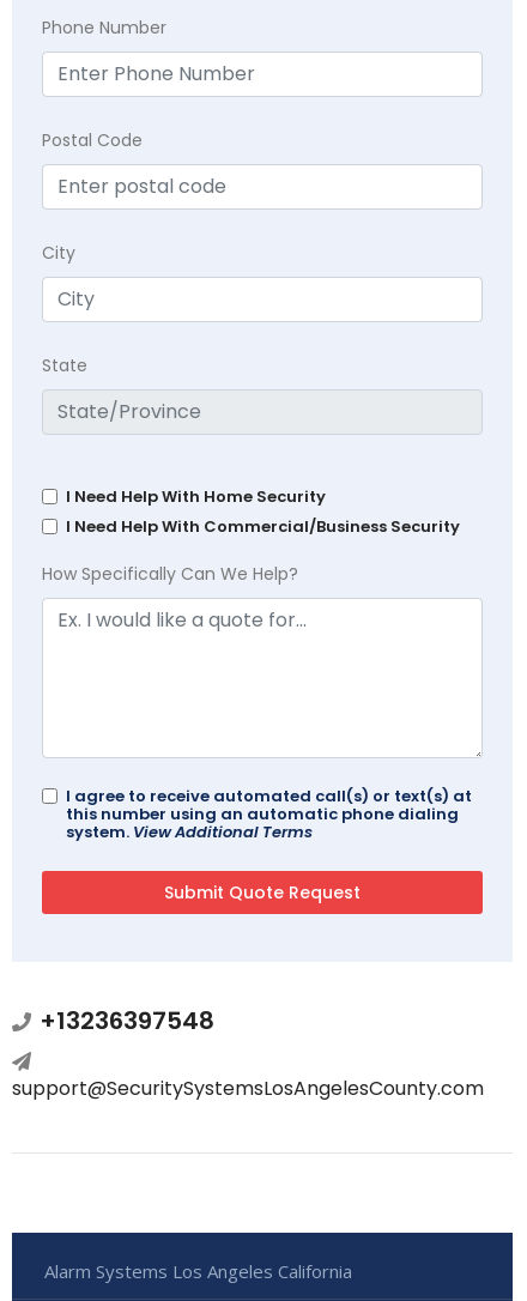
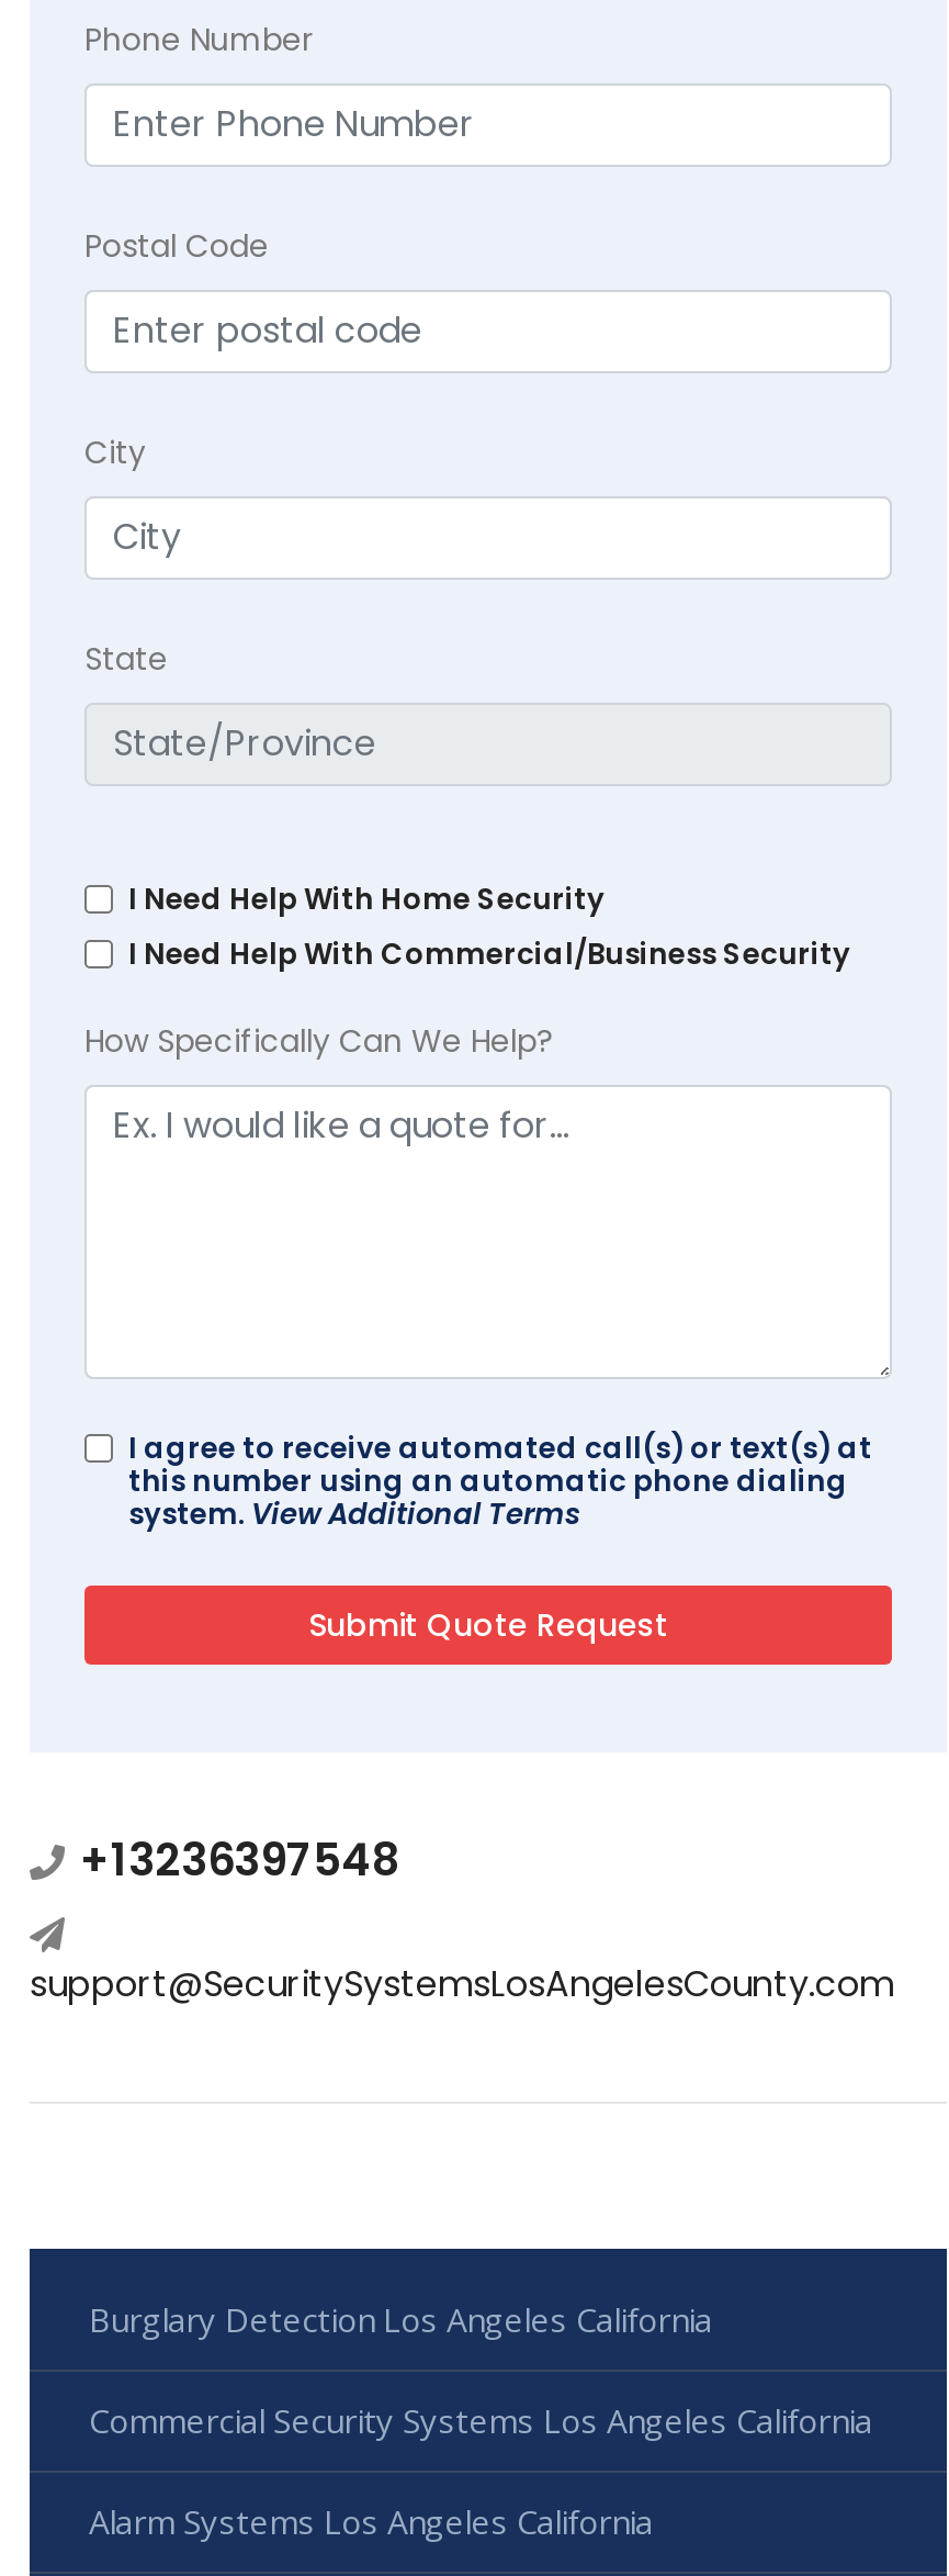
none -> [89,2297,872,2442] Burglary Detection Los Angeles California | Commercial Security Systems Los Angeles California

